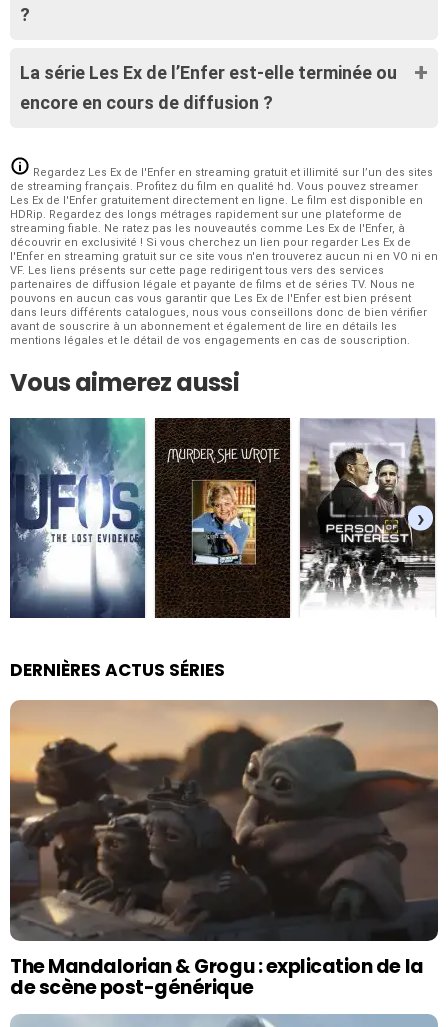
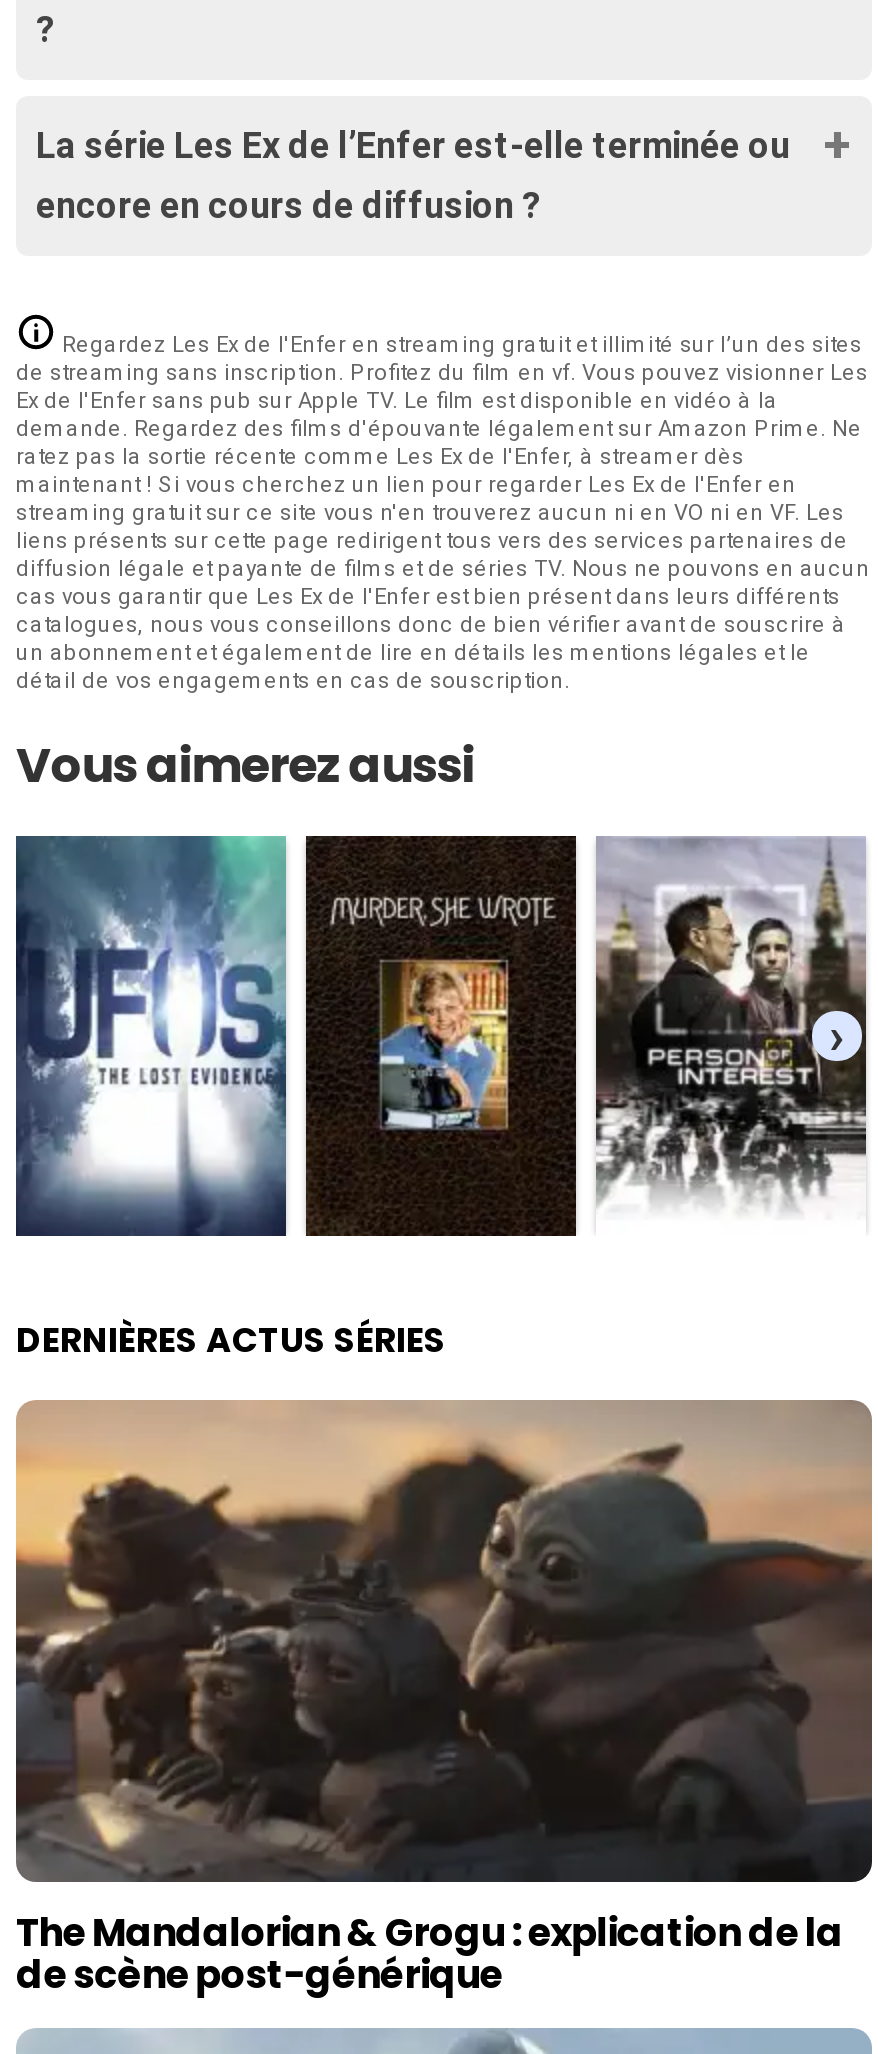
[10,180,438,347] de streaming français. Profitez du film en qualité hd. Vous pouvez streamer | Les Ex de l'Enfer gratuitement directement en ligne. Le film est disponible en | HDRip. Regardez des longs métrages rapidement sur une plateforme de | streaming fiable. Ne ratez pas les nouveautés comme Les Ex de l'Enfer, à | découvrir en exclusivité ! Si vous cherchez un lien pour regarder Les Ex de | l'Enfer en streaming gratuit sur ce site vous n'en trouverez aucun ni en VO ni en | VF. Les liens présents sur cette page redirigent tous vers des services | partenaires de diffusion légale et payante de films et de séries TV. Nous ne | pouvons en aucun cas vous garantir que Les Ex de l'Enfer est bien présent | dans leurs différents catalogues, nous vous conseillons donc de bien vérifier | avant de souscrire à un abonnement et également de lire en détails les | mentions légales et le détail de vos engagements en cas de souscription. -> [16,361,870,695] de streaming sans inscription. Profitez du film en vf. Vous pouvez visionner Les | Ex de l'Enfer sans pub sur Apple TV. Le film est disponible en vidéo à la | demande. Regardez des films d'épouvante légalement sur Amazon Prime. Ne | ratez pas la sortie récente comme Les Ex de l'Enfer, à streamer dès | maintenant ! Si vous cherchez un lien pour regarder Les Ex de l'Enfer en | streaming gratuit sur ce site vous n'en trouverez aucun ni en VO ni en VF. Les | liens présents sur cette page redirigent tous vers des services partenaires de | diffusion légale et payante de films et de séries TV. Nous ne pouvons en aucun | cas vous garantir que Les Ex de l'Enfer est bien présent dans leurs différents | catalogues, nous vous conseillons donc de bien vérifier avant de souscrire à | un abonnement et également de lire en détails les mentions légales et le | détail de vos engagements en cas de souscription.

